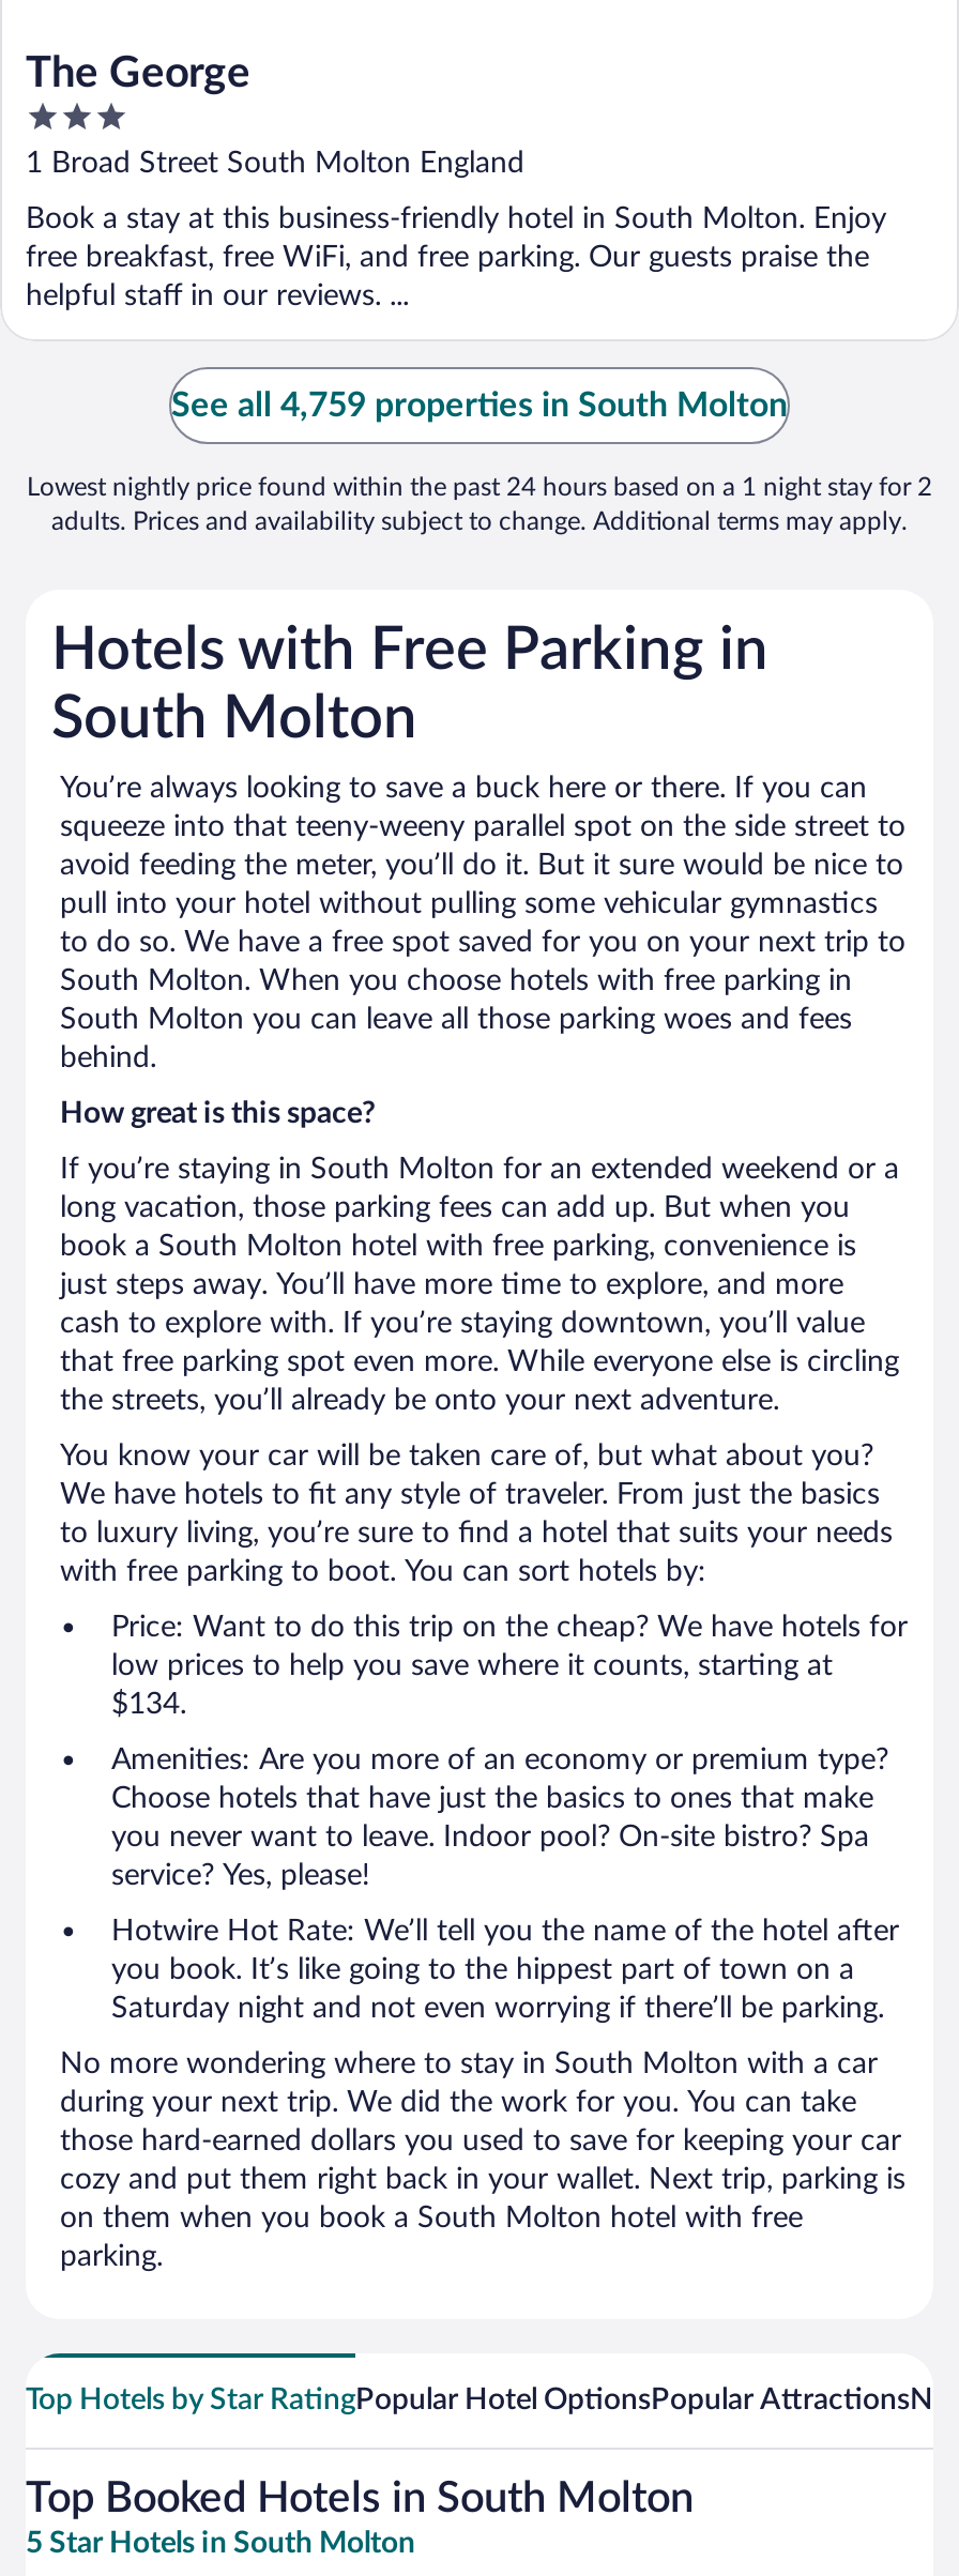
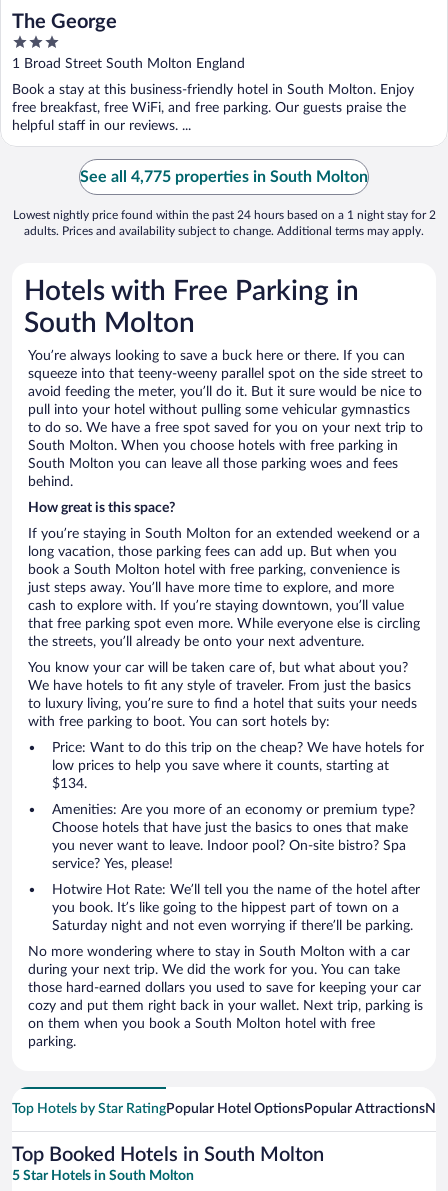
[171,388,788,422] See all 4,759 properties in South Molton -> [80,169,368,185] See all 4,775 properties in South Molton

